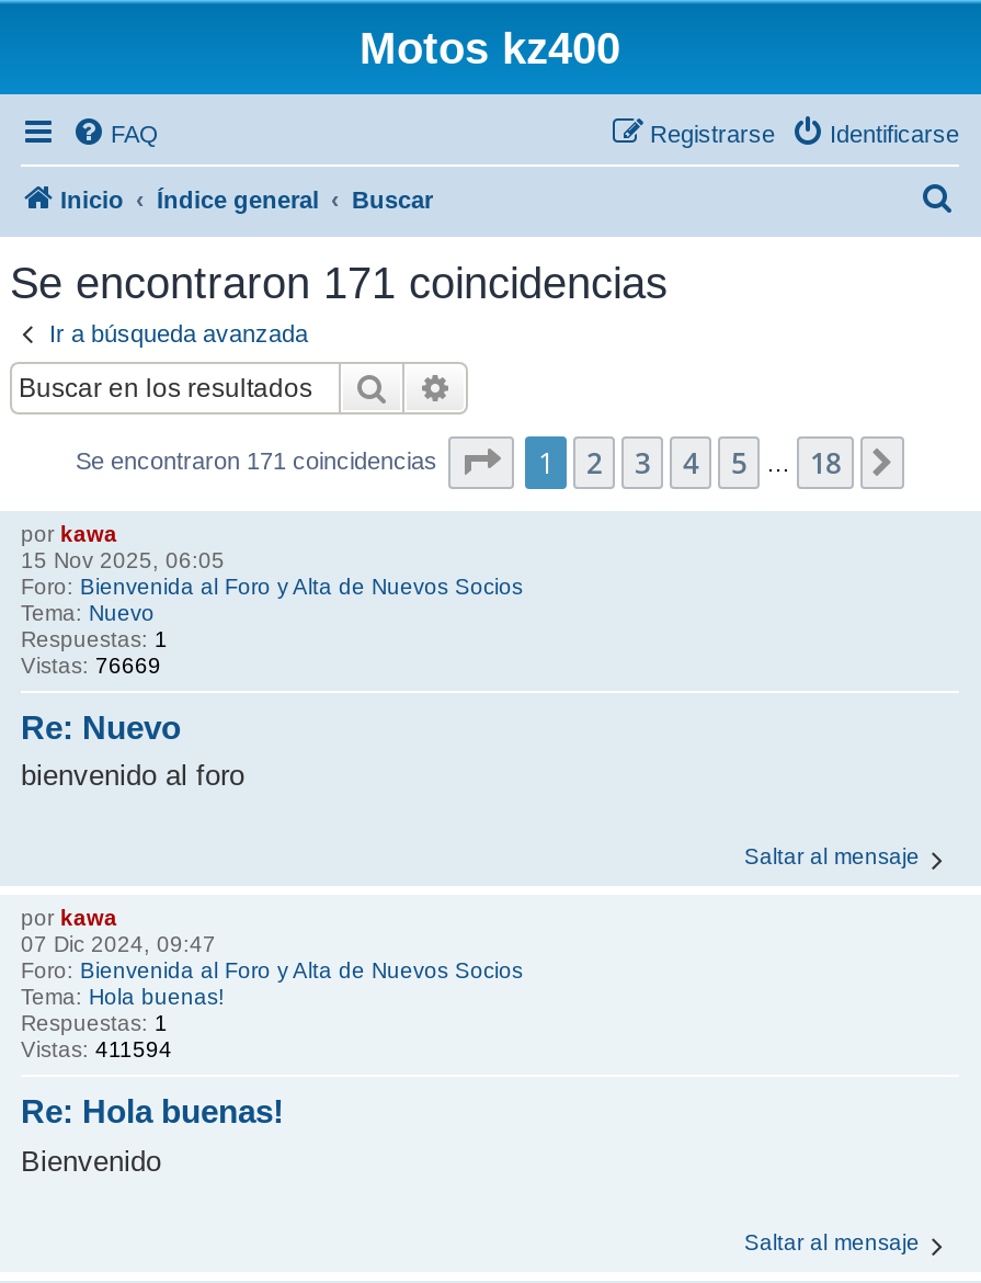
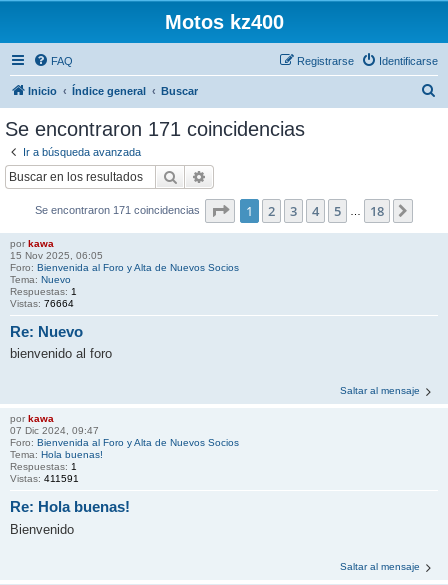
[21,652,161,677] Vistas: 76669 -> [10,297,74,308] Vistas: 76664
[21,1037,172,1061] Vistas: 411594 -> [10,473,79,484] Vistas: 411591

